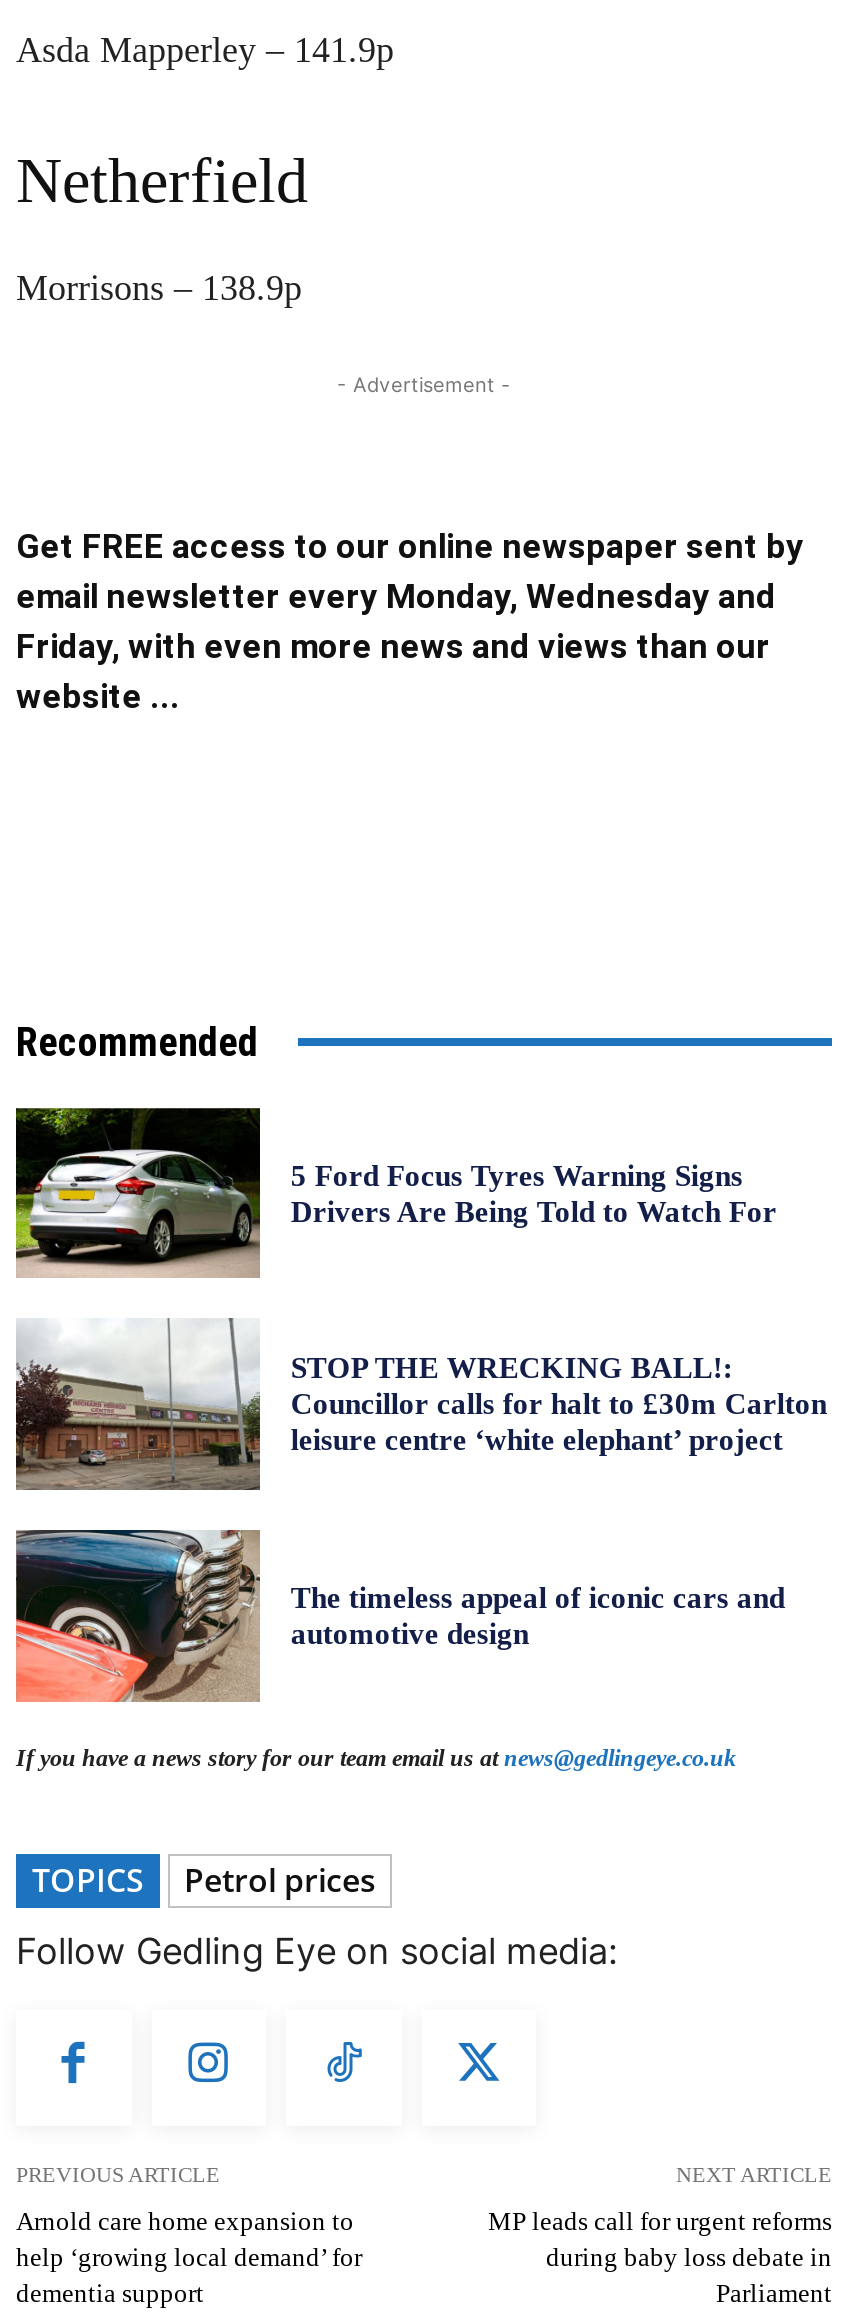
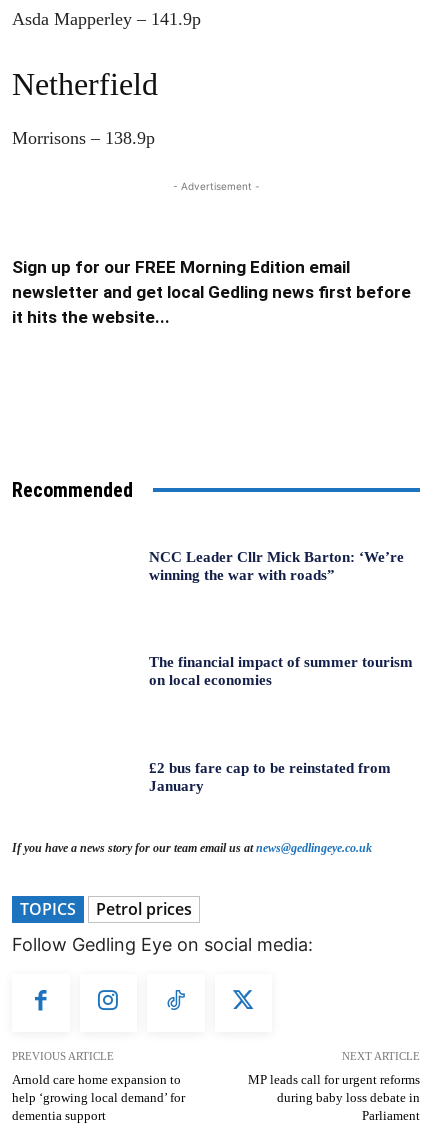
[16,525,804,715] Get FREE access to our online newspaper sent by | email newsletter every Monday, Wednesday and | Friday, with even more news and views than our | website ... -> [12,257,411,327] Sign up for our FREE Morning Edition email | newsletter and get local Gedling news first before | it hits the website...
[14,1106,262,1280] [image] -> none
[291,1159,777,1227] 5 Ford Focus Tyres Warning Signs | Drivers Are Being Told to Watch For -> [149,548,404,582] NCC Leader Cllr Mick Barton: ‘We’re | winning the war with roads”
[14,1316,262,1492] [image] -> none
[291,1352,827,1456] STOP THE WRECKING BALL!: | Councillor calls for halt to £30m Carlton | leisure centre ‘white elephant’ project -> [149,654,413,688] The financial impact of summer tourism | on local economies
[14,1528,262,1704] [image] -> none
[291,1582,785,1650] The timeless appeal of iconic cars and | automotive design -> [149,760,391,794] £2 bus fare cap to be reinstated from | January

